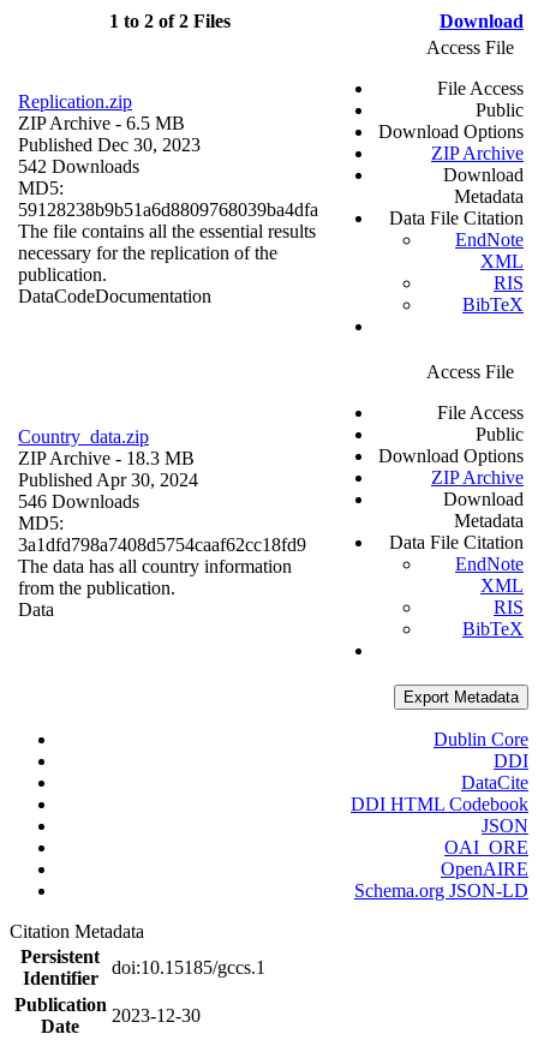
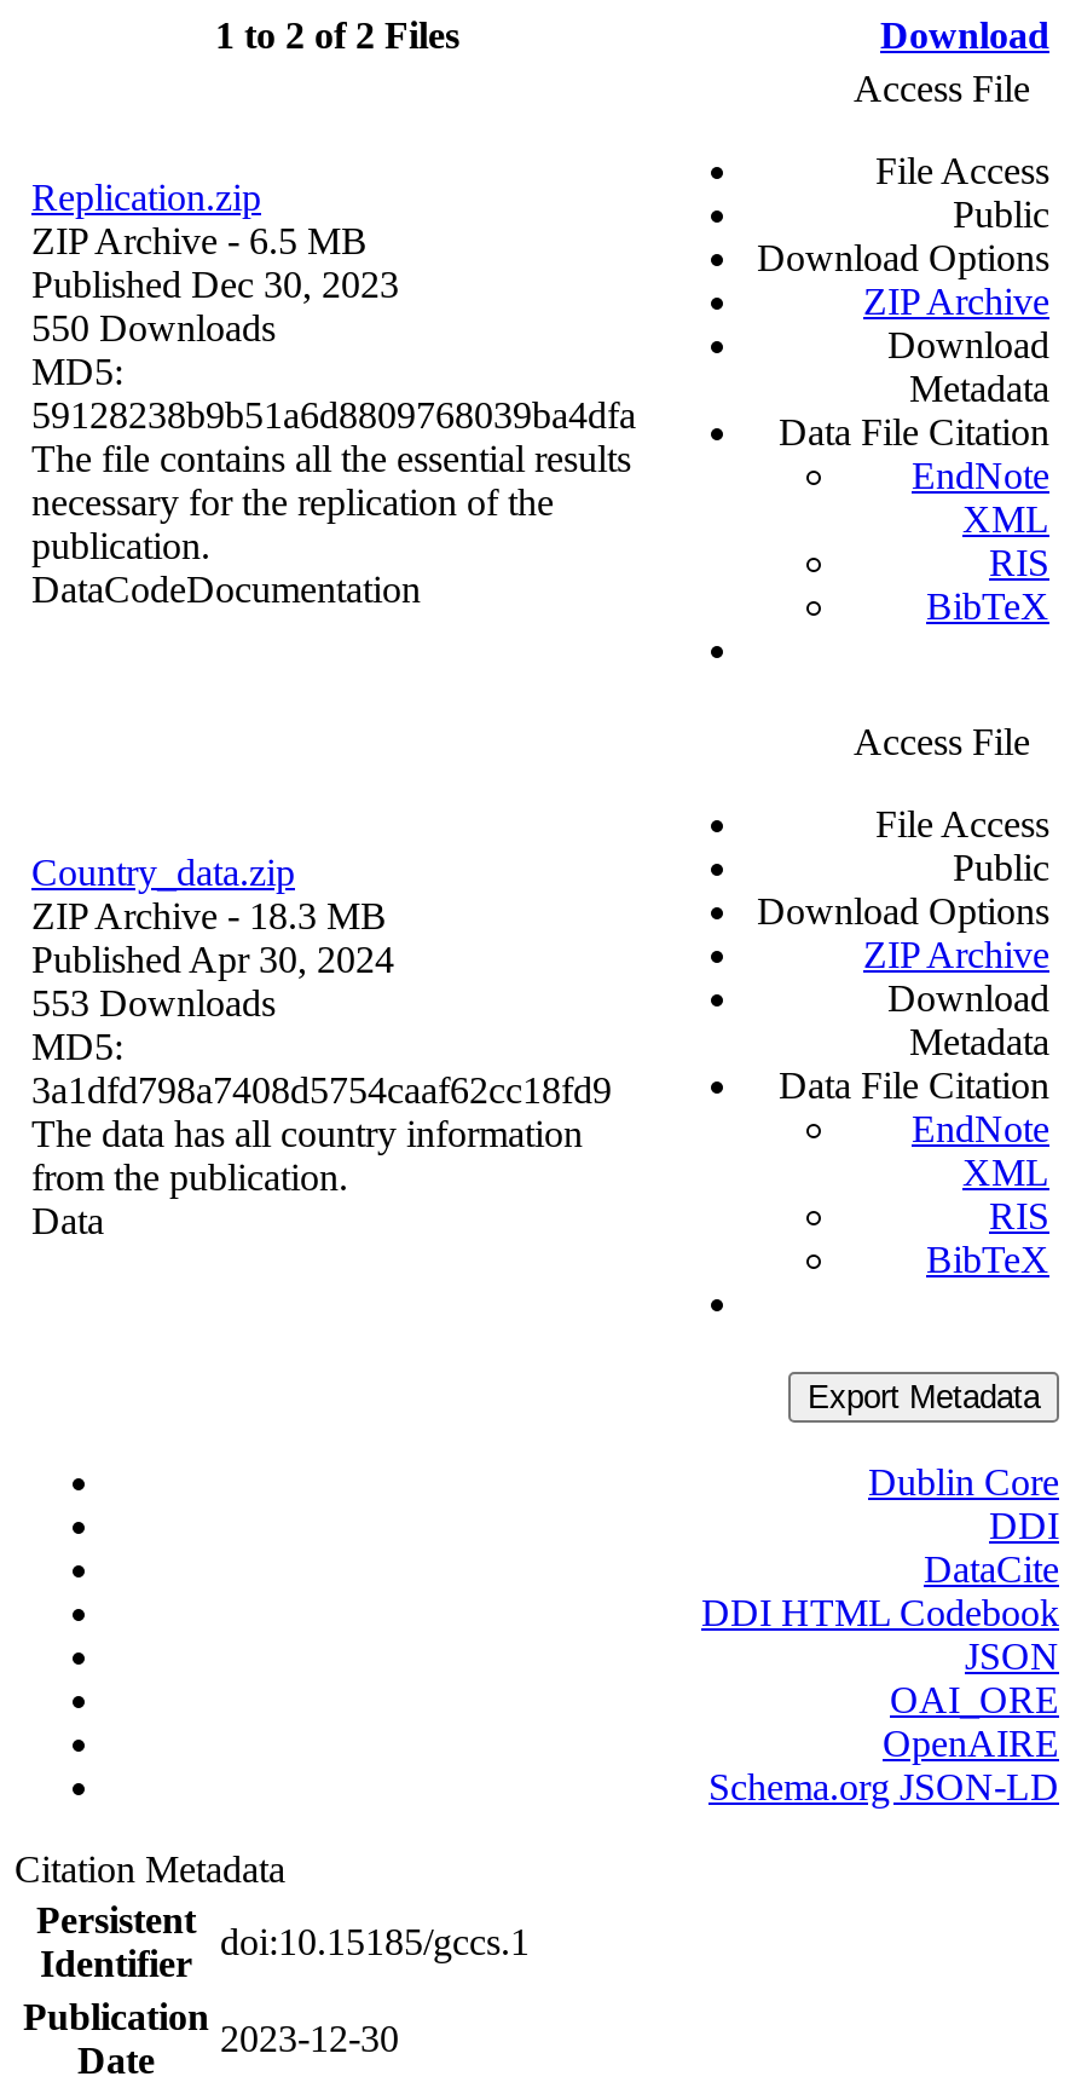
[18,156,139,177] 542 Downloads -> [31,308,276,349] 550 Downloads
[18,492,139,512] 546 Downloads -> [31,983,276,1024] 553 Downloads

